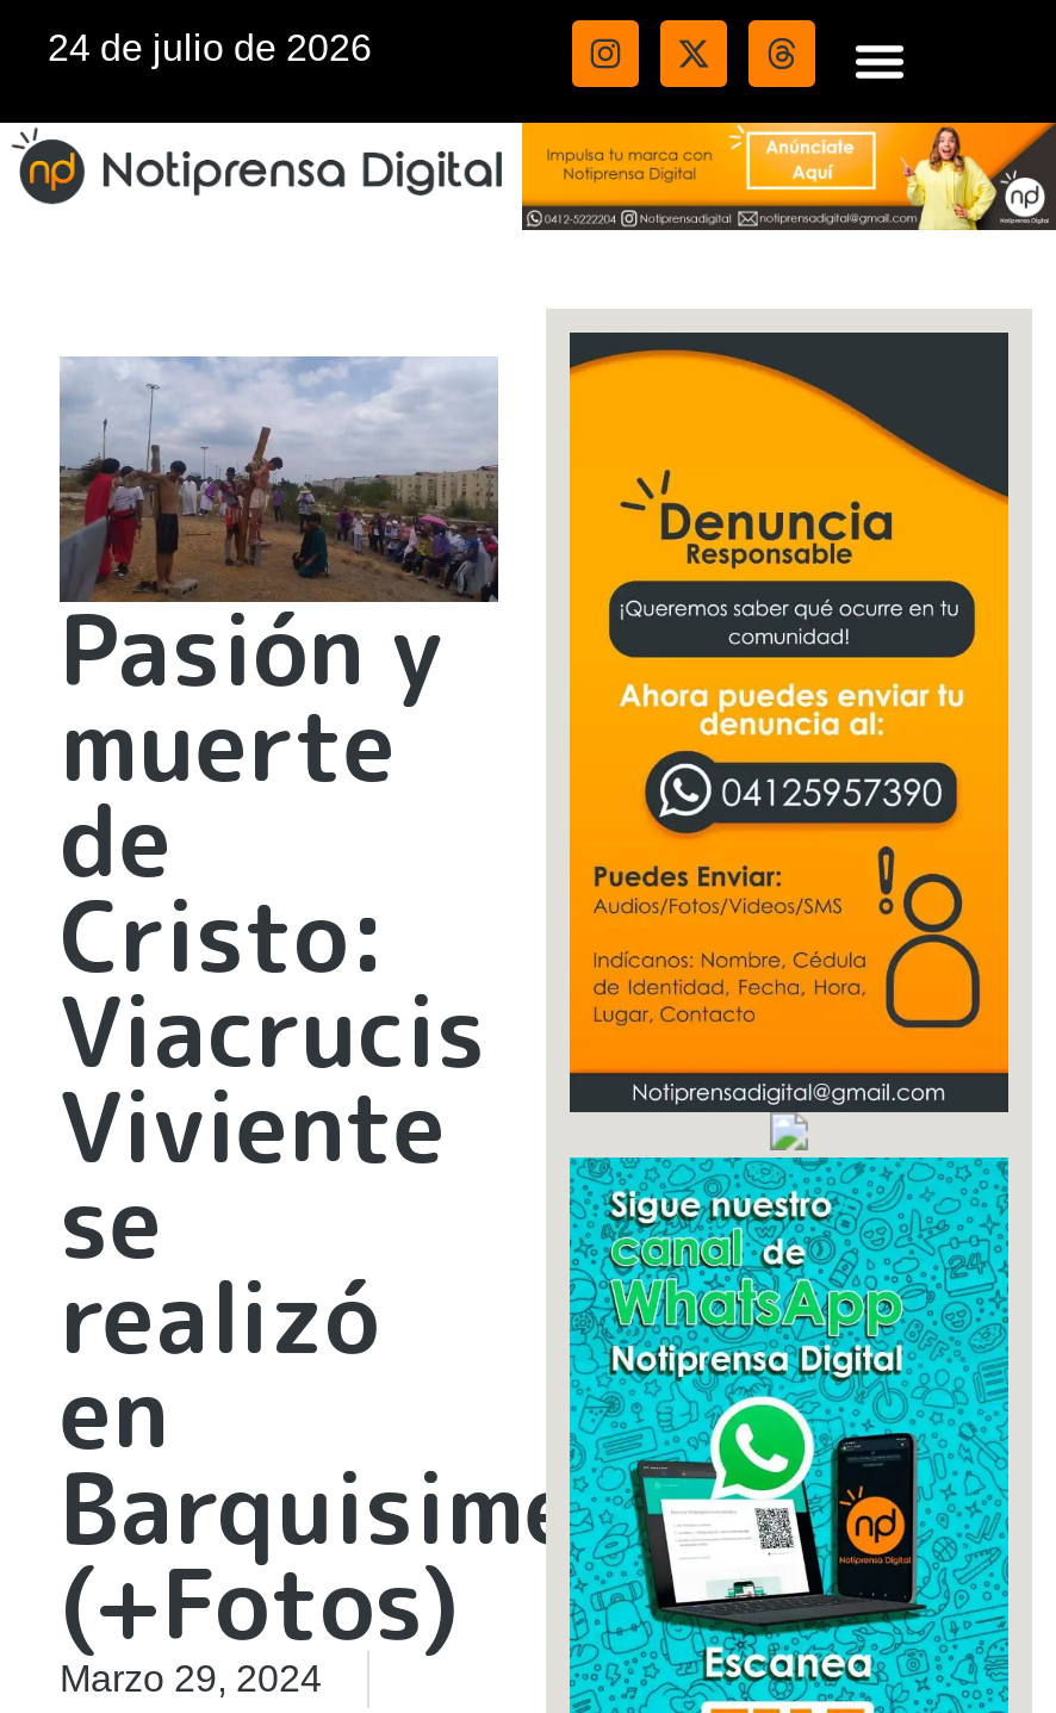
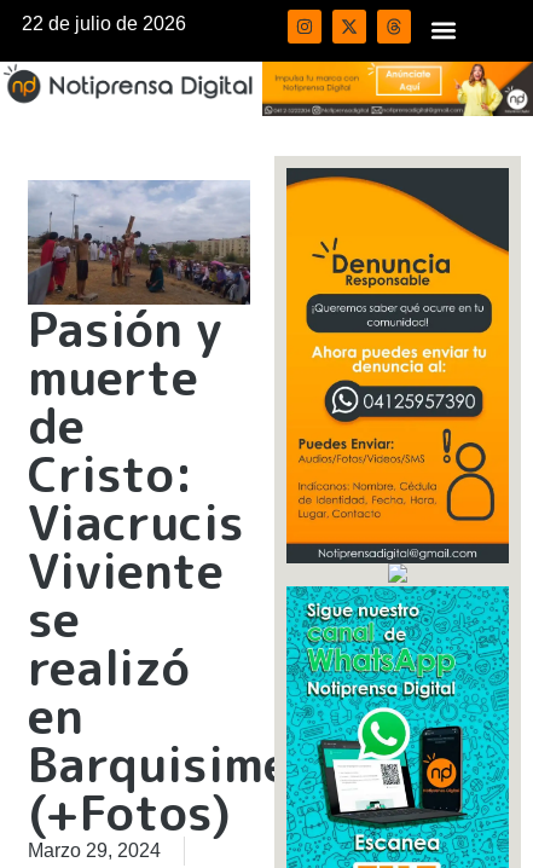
[48,27,372,68] 24 de julio de 2026 -> [22,13,186,34] 22 de julio de 2026

